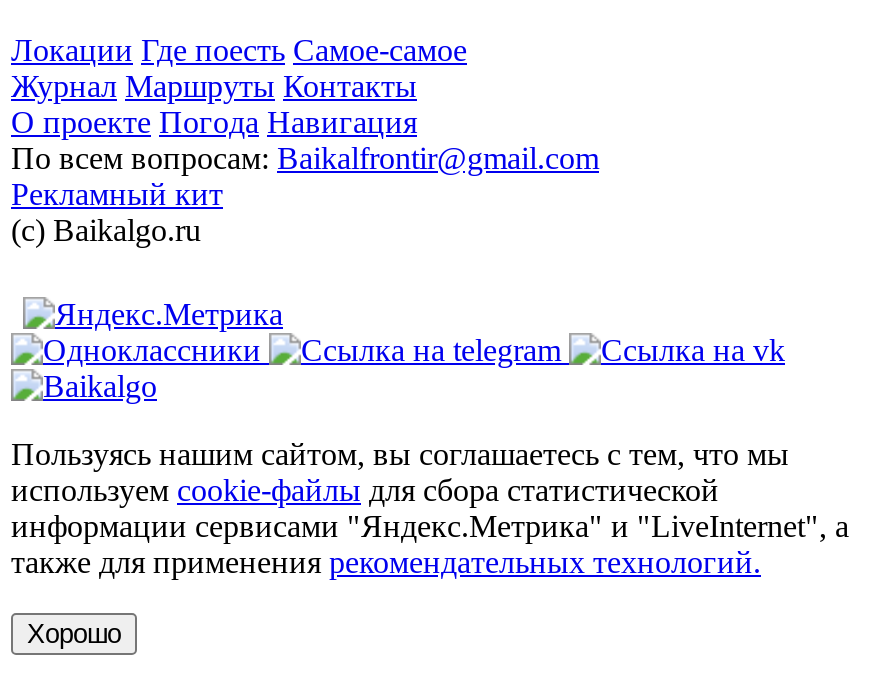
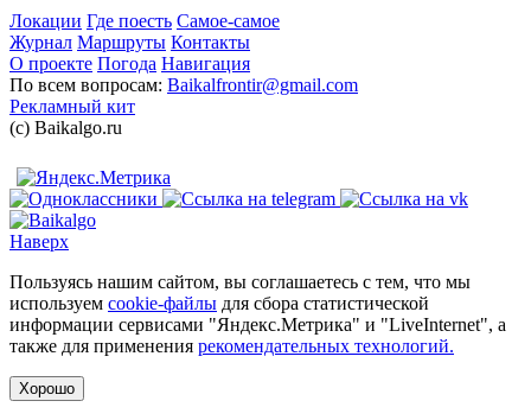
none -> [9,232,69,252] Наверх

